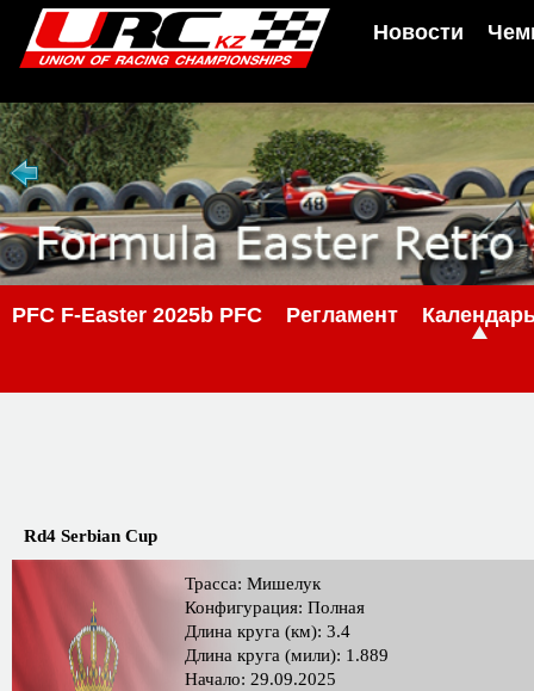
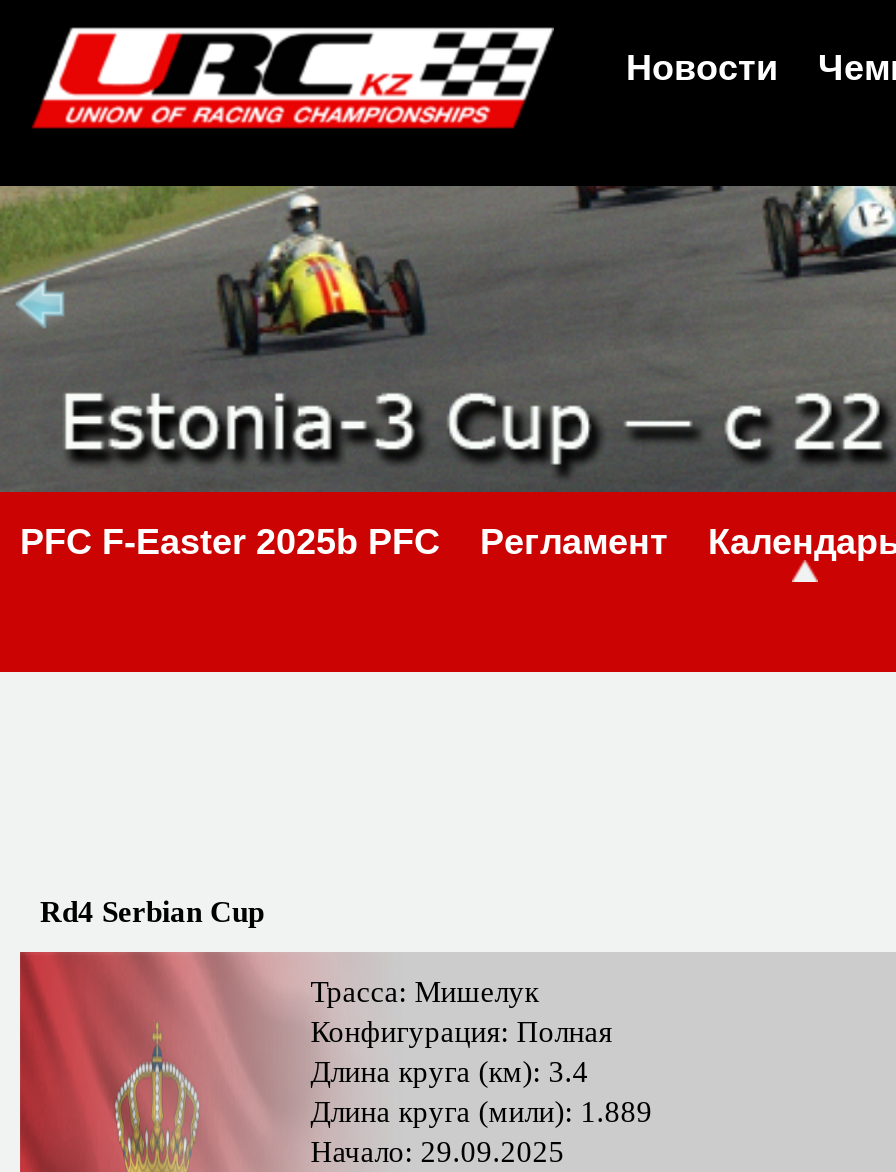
[4,101,530,285] [image] -> [6,186,890,492] [image]

